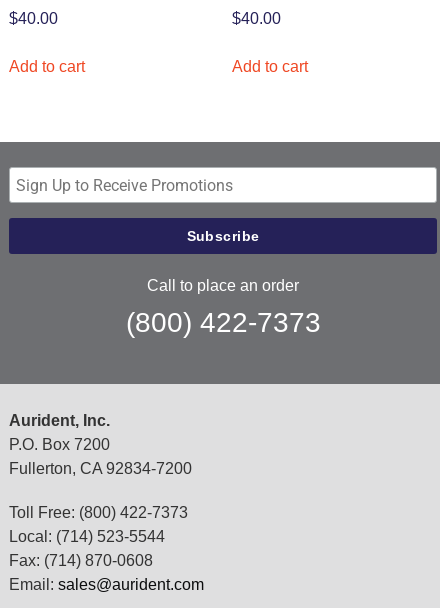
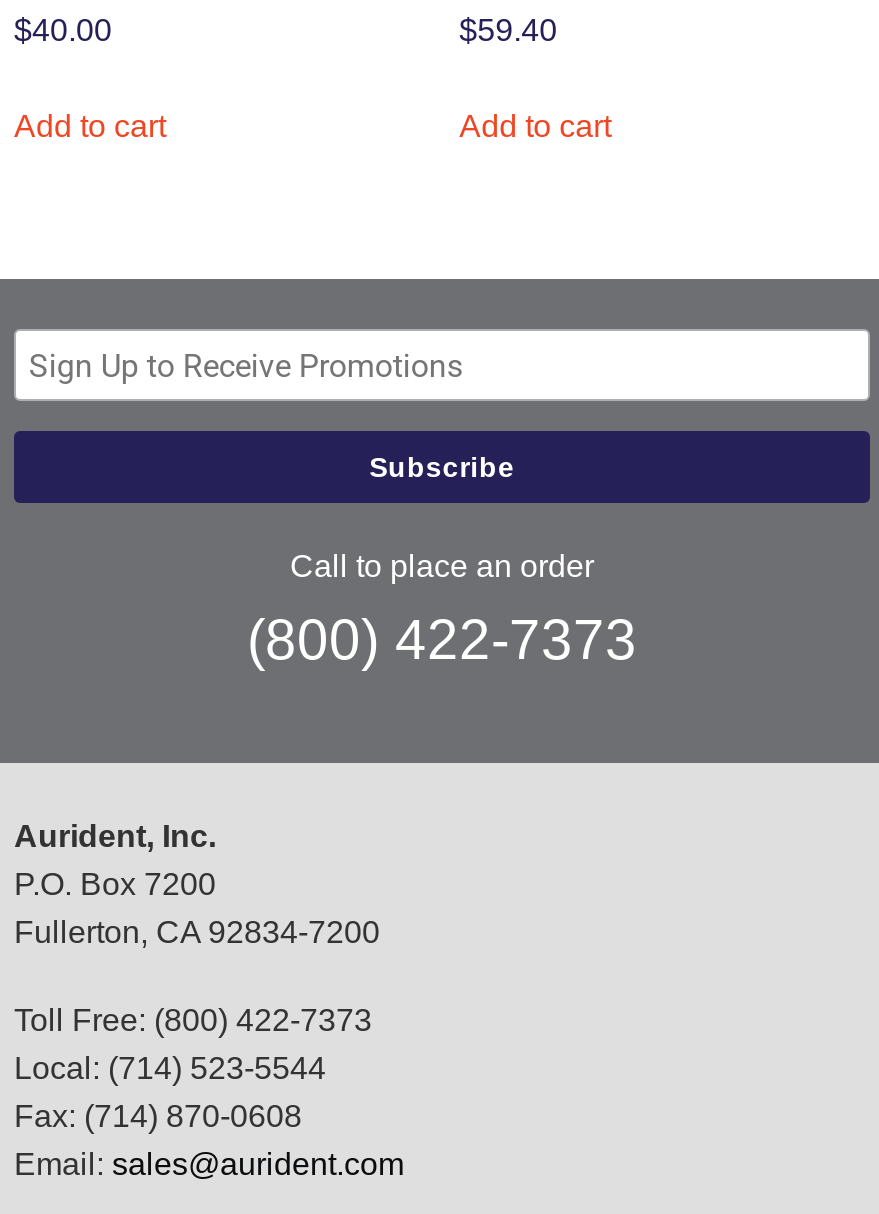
[232,10,281,27] $40.00 -> [459,14,557,48] $59.40

